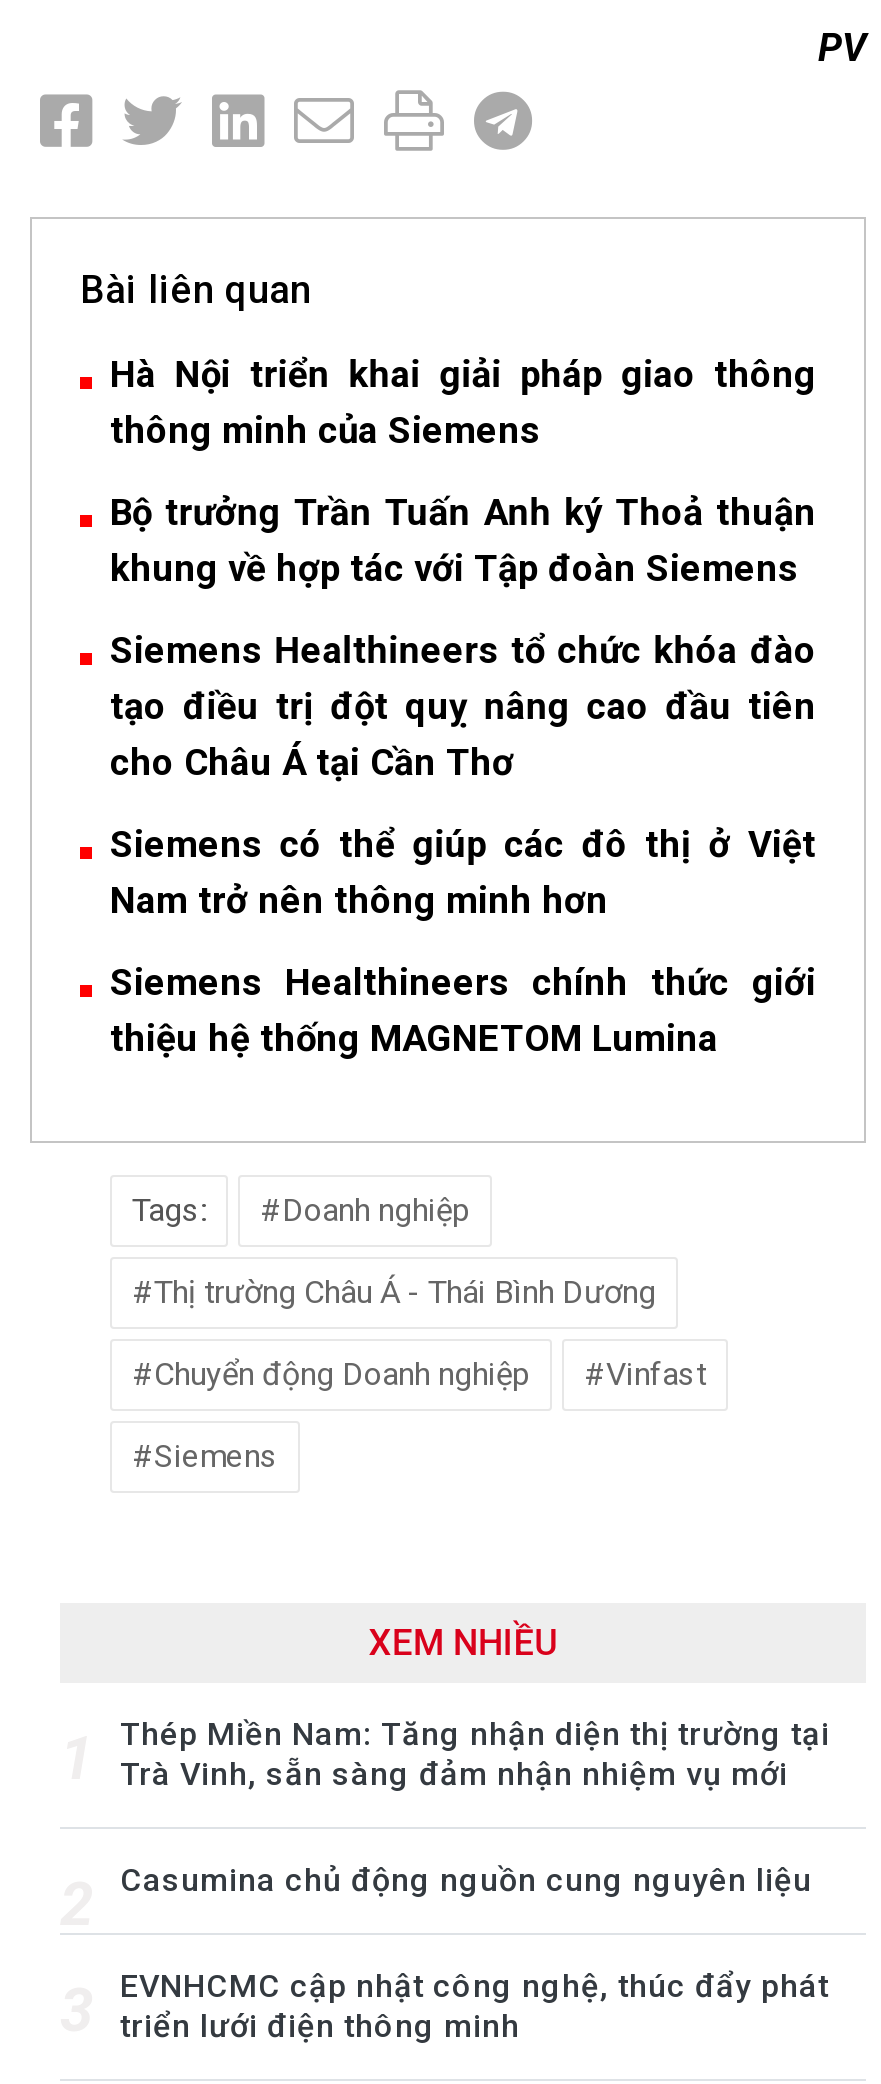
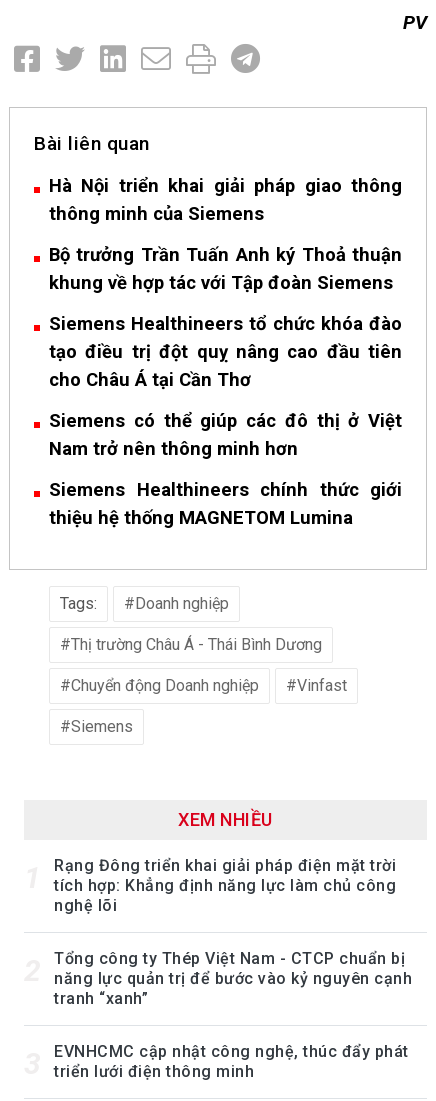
[120,1716,830,1794] Thép Miền Nam: Tăng nhận diện thị trường tại | Trà Vinh, sẵn sàng đảm nhận nhiệm vụ mới -> [54,856,396,915] Rạng Đông triển khai giải pháp điện mặt trời | tích hợp: Khẳng định năng lực làm chủ công | nghệ lõi
[120,1862,812,1900] Casumina chủ động nguồn cung nguyên liệu -> [54,949,412,1008] Tổng công ty Thép Việt Nam - CTCP chuẩn bị | năng lực quản trị để bước vào kỷ nguyên cạnh | tranh “xanh”

